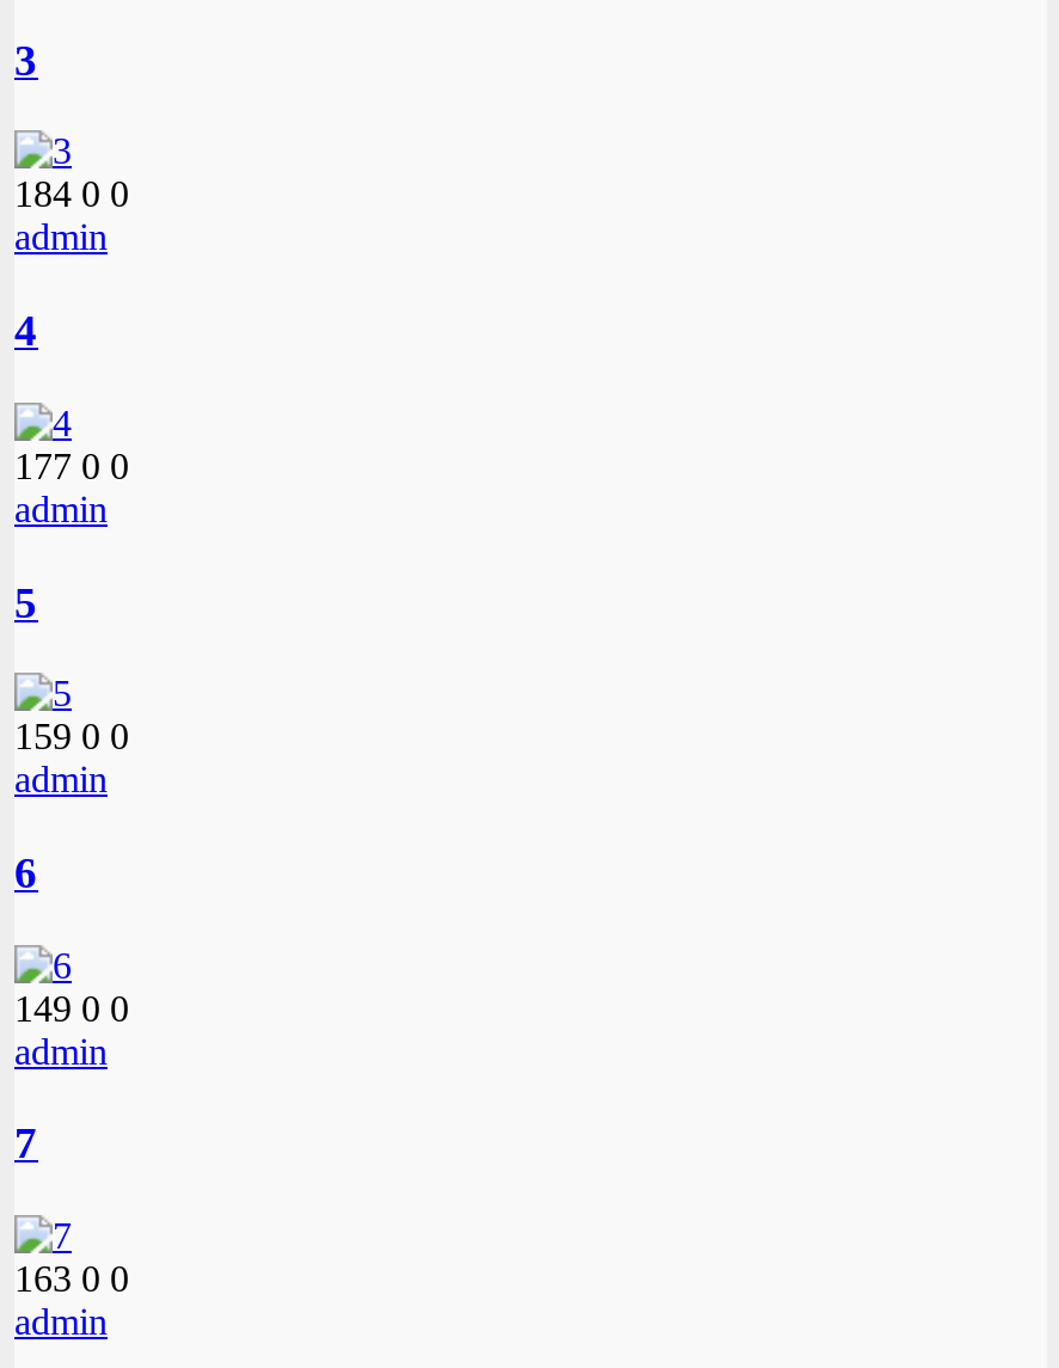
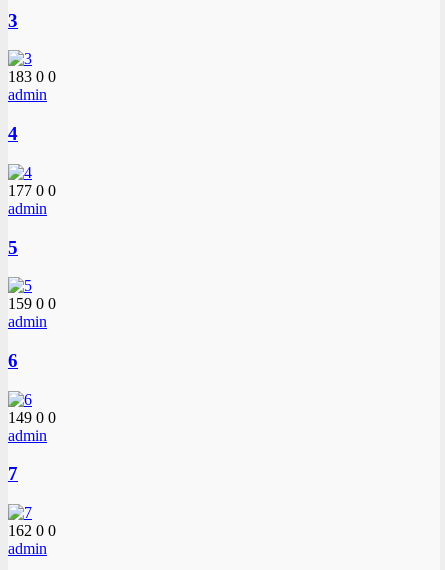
[14,174,129,215] 184 0 0 -> [8,68,56,85] 183 0 0
[14,1259,129,1299] 163 0 0 -> [8,522,56,539] 162 0 0

